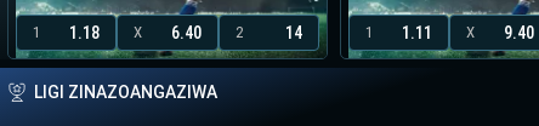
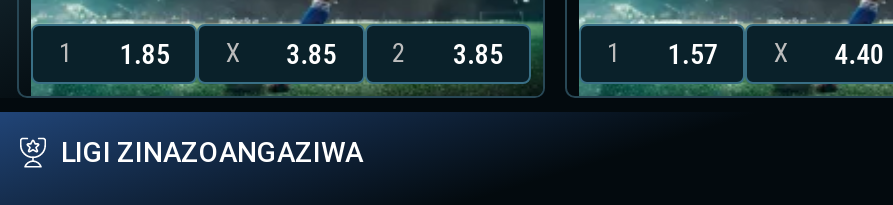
[70,23,100,42] 1.18 -> [120,38,170,70] 1.85
[171,23,201,42] 6.40 -> [286,38,336,70] 3.85
[285,23,302,42] 14 -> [453,38,503,70] 3.85
[402,23,433,42] 1.11 -> [668,38,718,70] 1.57
[503,23,534,42] 9.40 -> [834,38,884,70] 4.40

